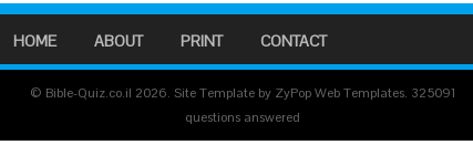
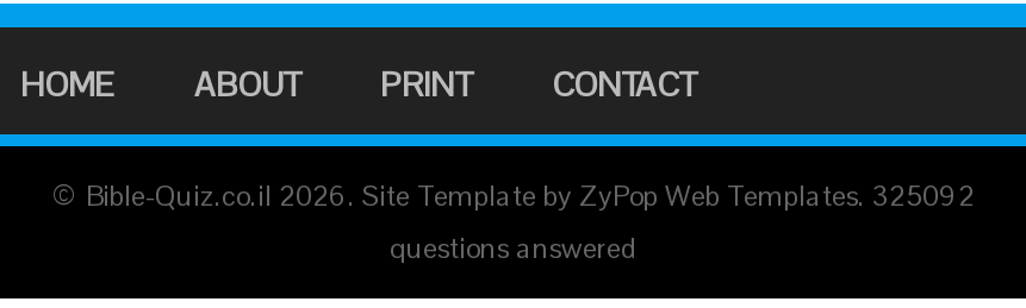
[29,84,456,102] © Bible-Quiz.co.il 2026. Site Template by ZyPop Web Templates. 325091 -> [52,177,975,215] © Bible-Quiz.co.il 2026. Site Template by ZyPop Web Templates. 325092

